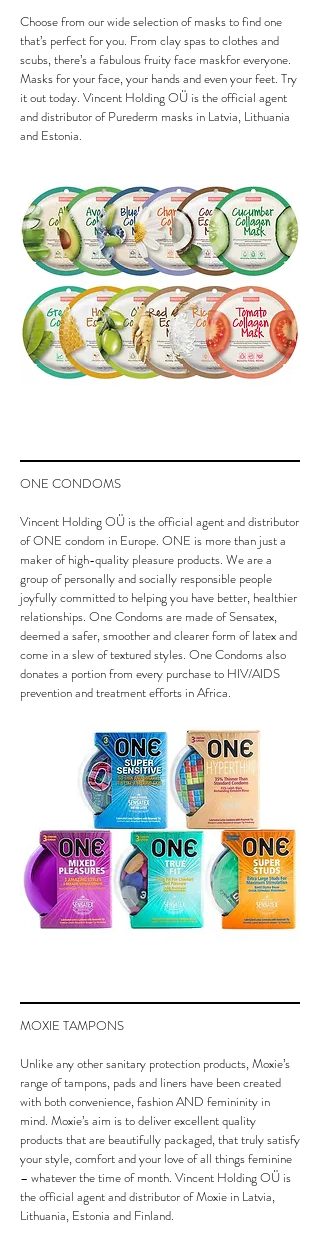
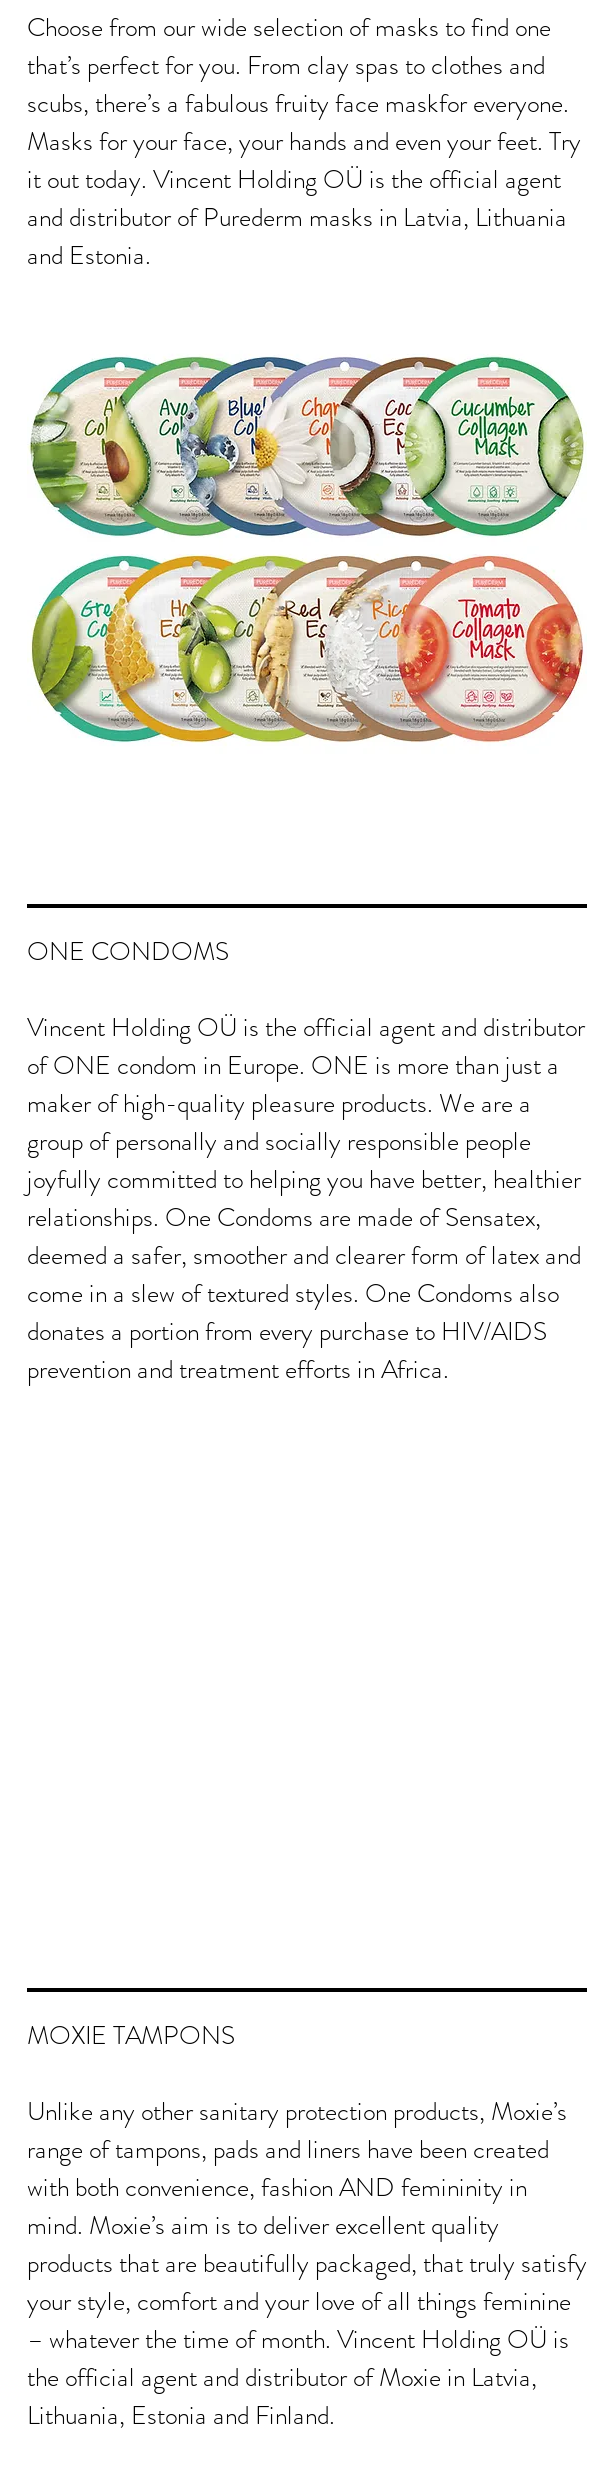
[23,729,297,931] [image] -> none

